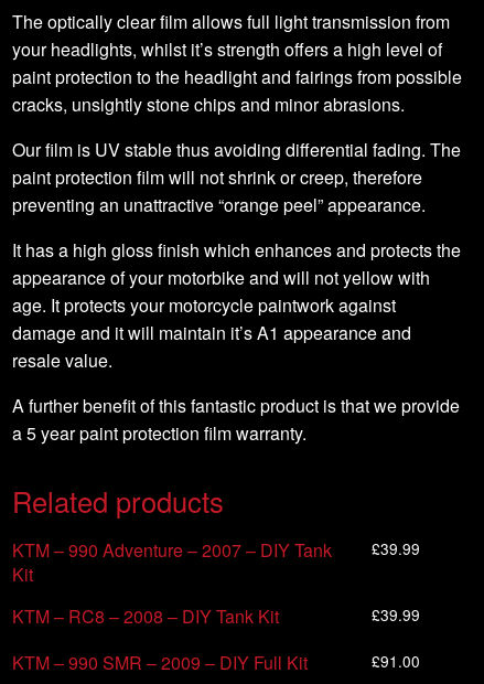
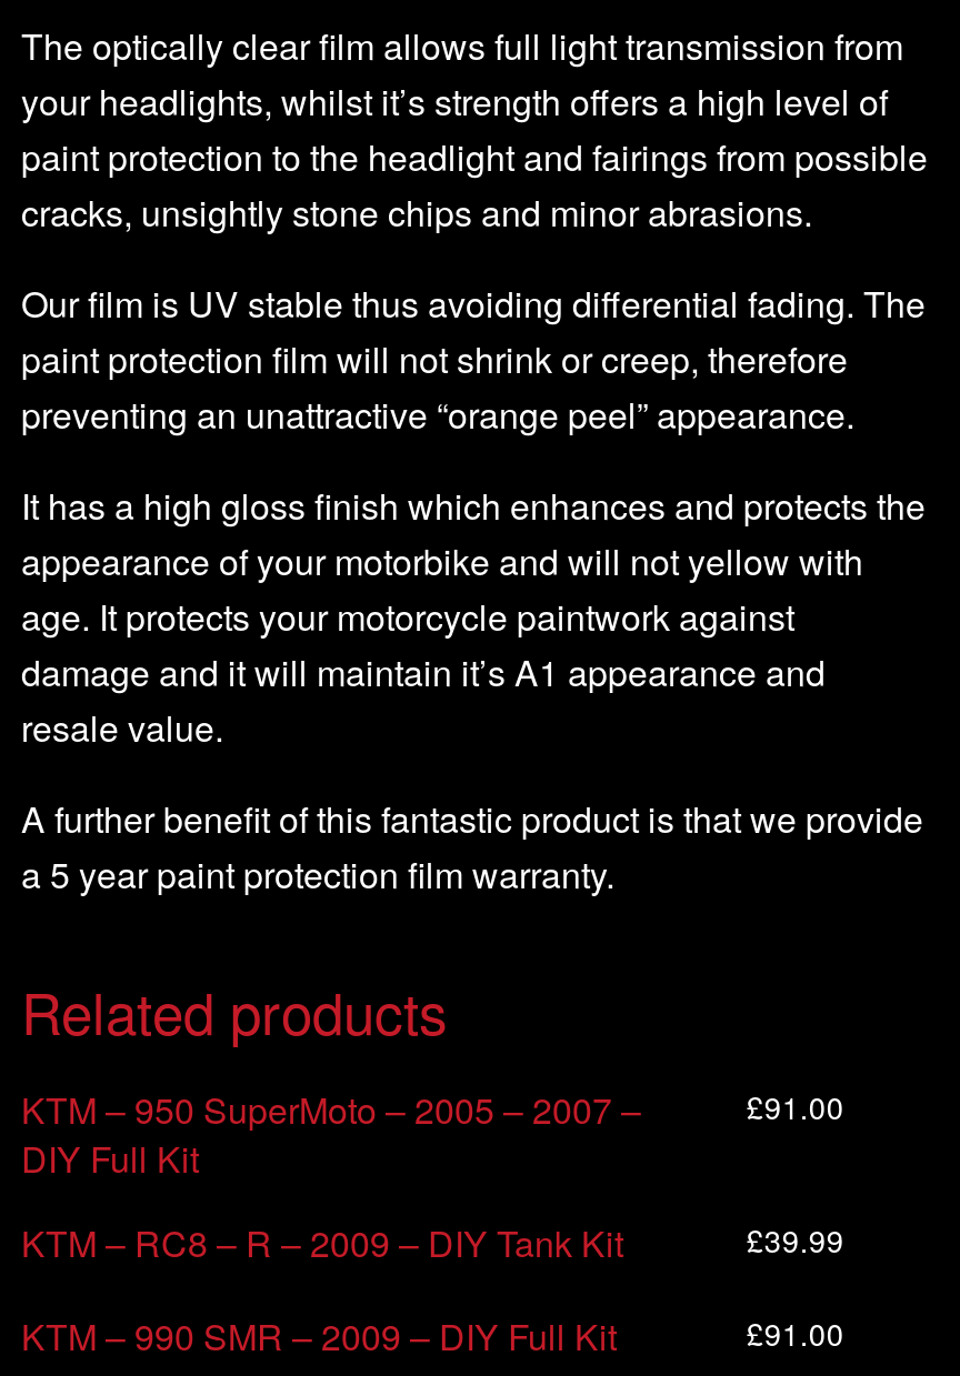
[12,538,332,587] KTM – 990 Adventure – 2007 – DIY Tank | Kit -> [21,1085,641,1185] KTM – 950 SuperMoto – 2005 – 2007 – | DIY Full Kit
[372,537,420,560] £39.99 -> [746,1084,844,1129] £91.00
[12,604,279,629] KTM – RC8 – 2008 – DIY Tank Kit -> [21,1218,623,1269] KTM – RC8 – R – 2009 – DIY Tank Kit

